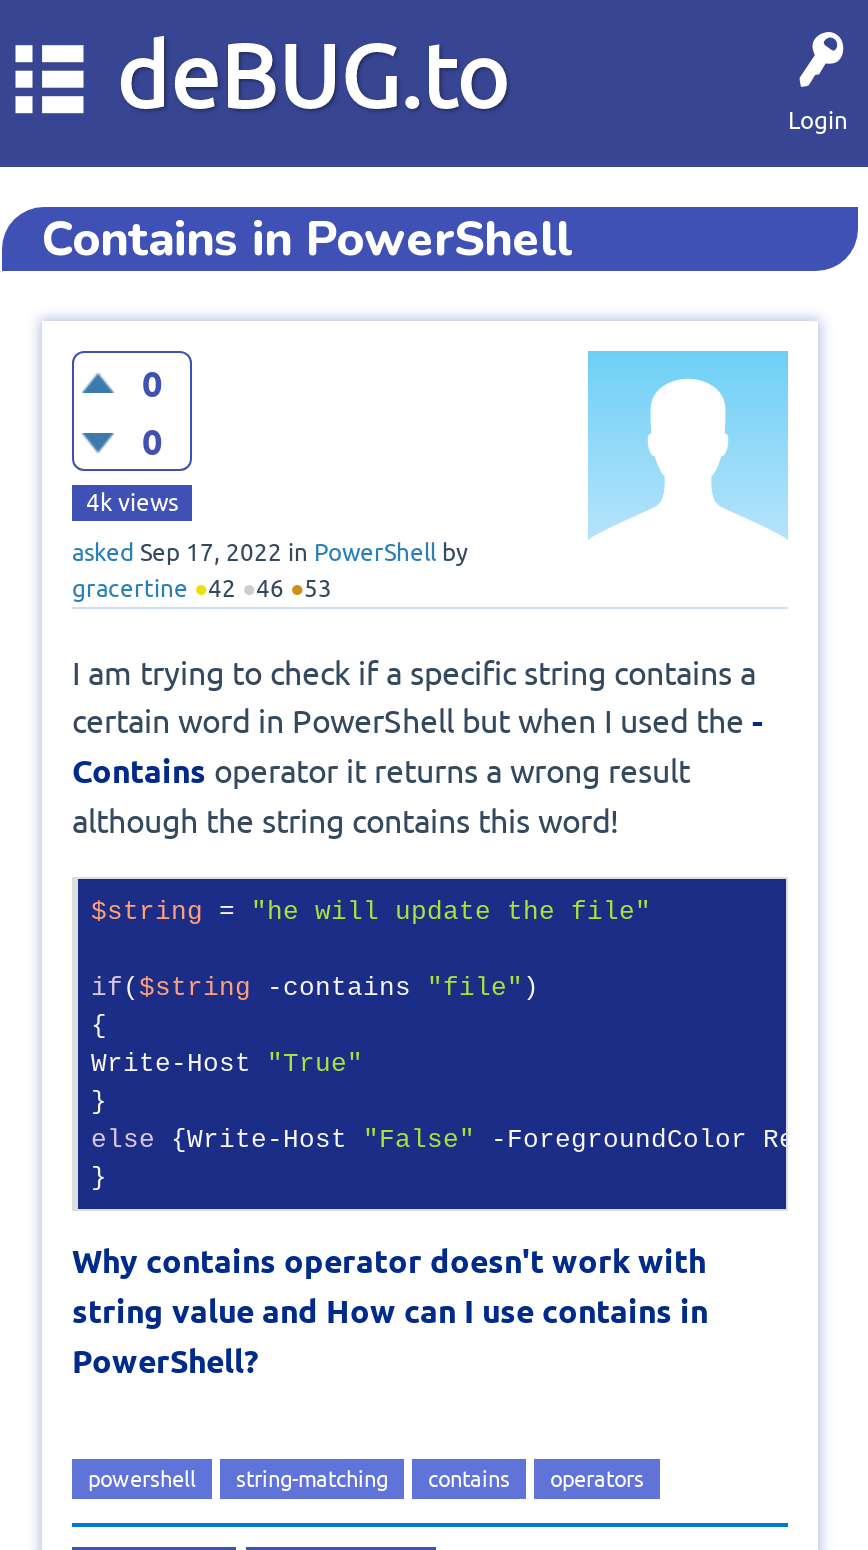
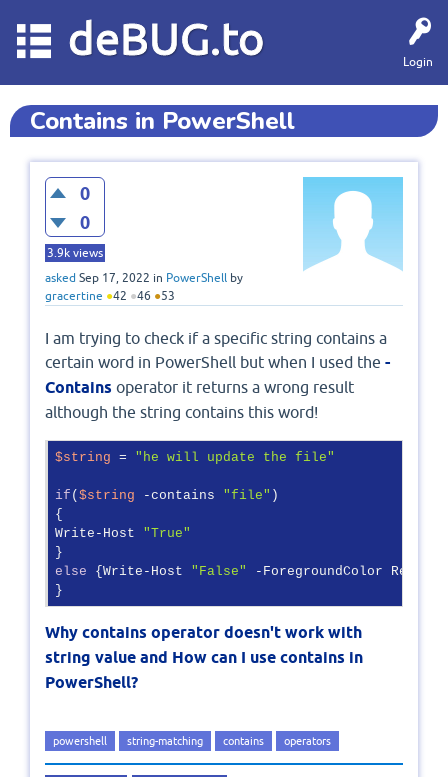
[86,489,178,517] 4k views -> [47,246,103,260] 3.9k views

